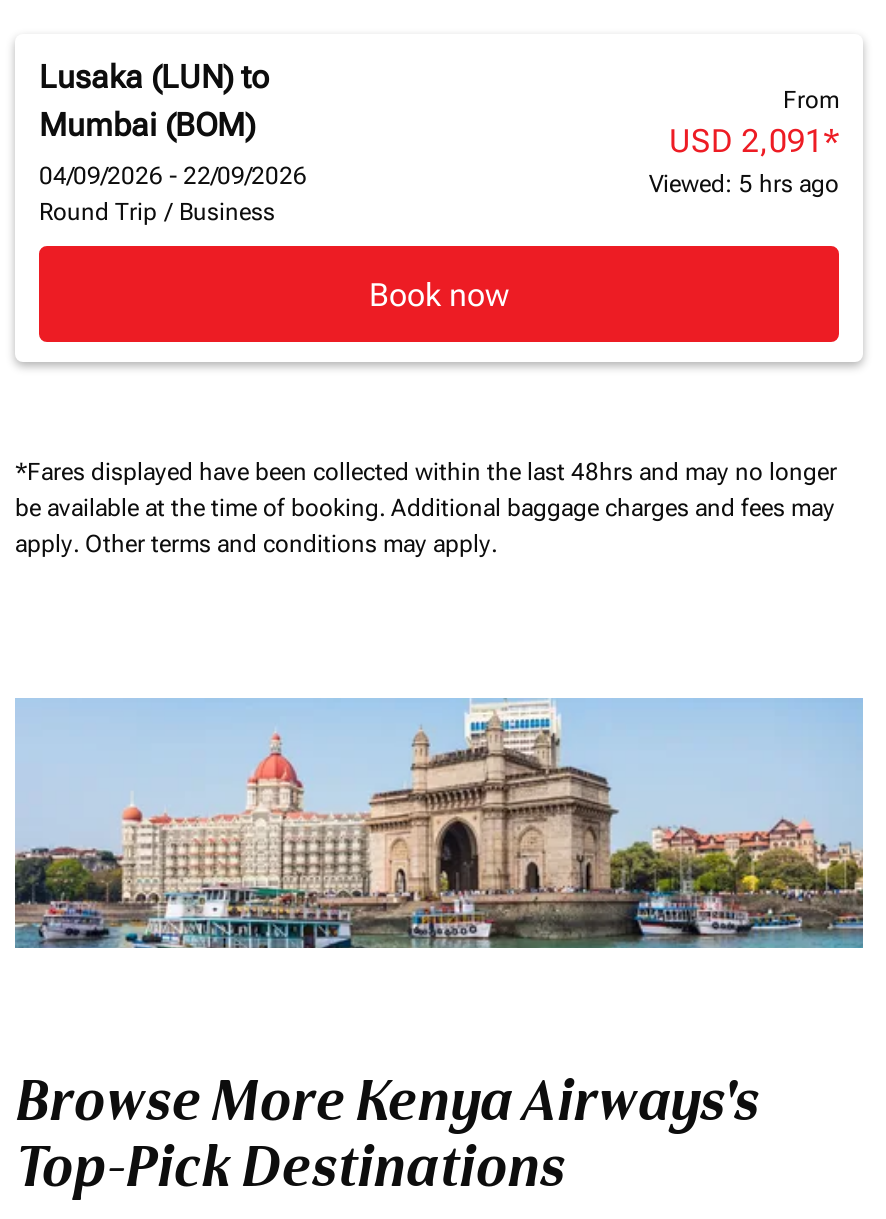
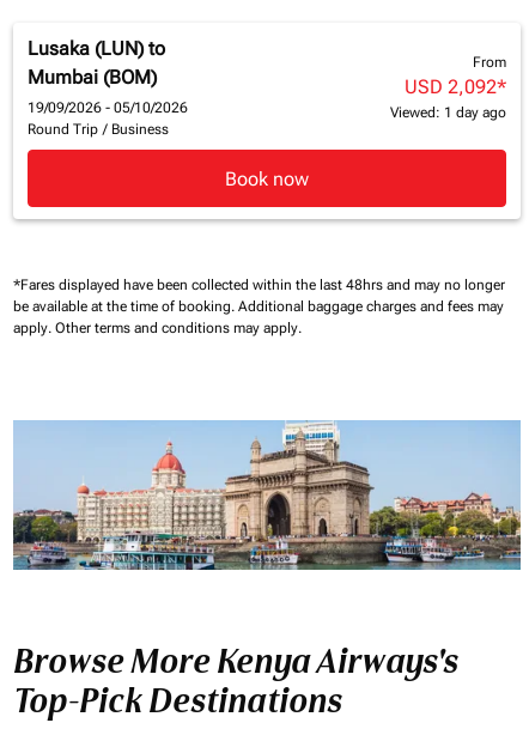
[669,123,839,161] USD 2,091 * -> [405,76,506,99] USD 2,092 *
[39,163,307,191] 04/09/2026 - 22/09/2026 -> [28,100,188,116] 19/09/2026 - 05/10/2026
[649,171,839,199] Viewed: 5 hrs ago -> [390,105,506,121] Viewed: 1 day ago

